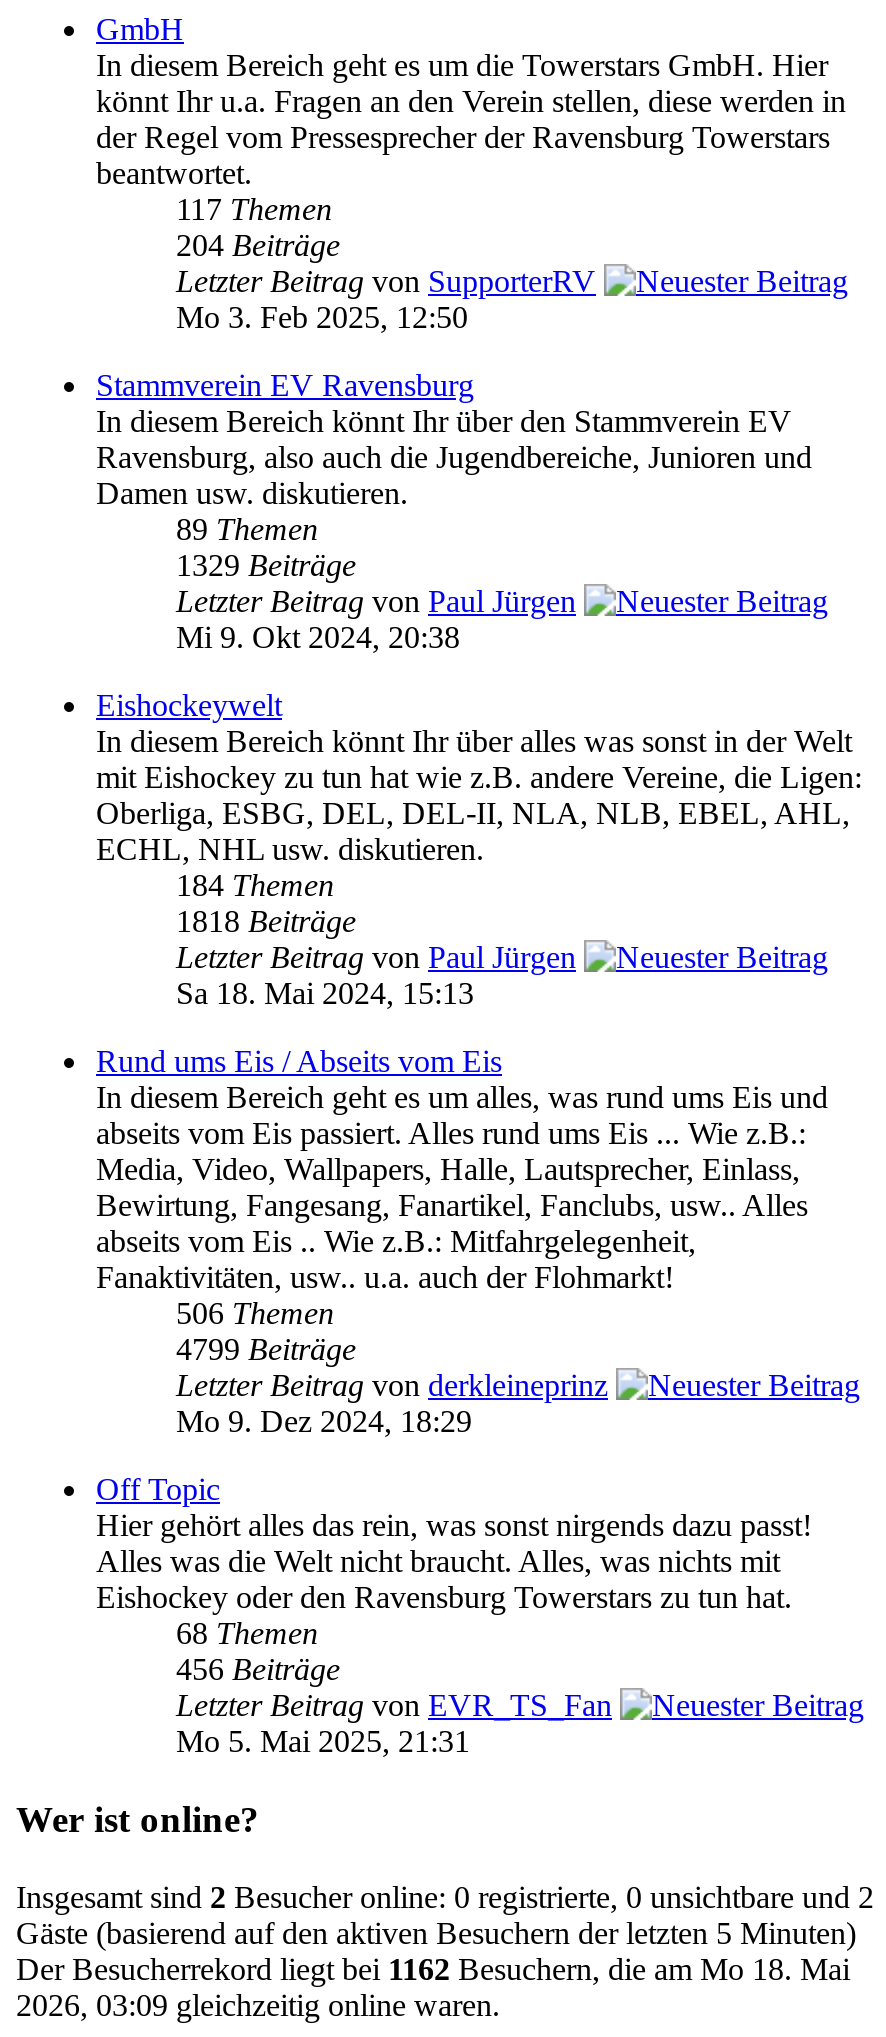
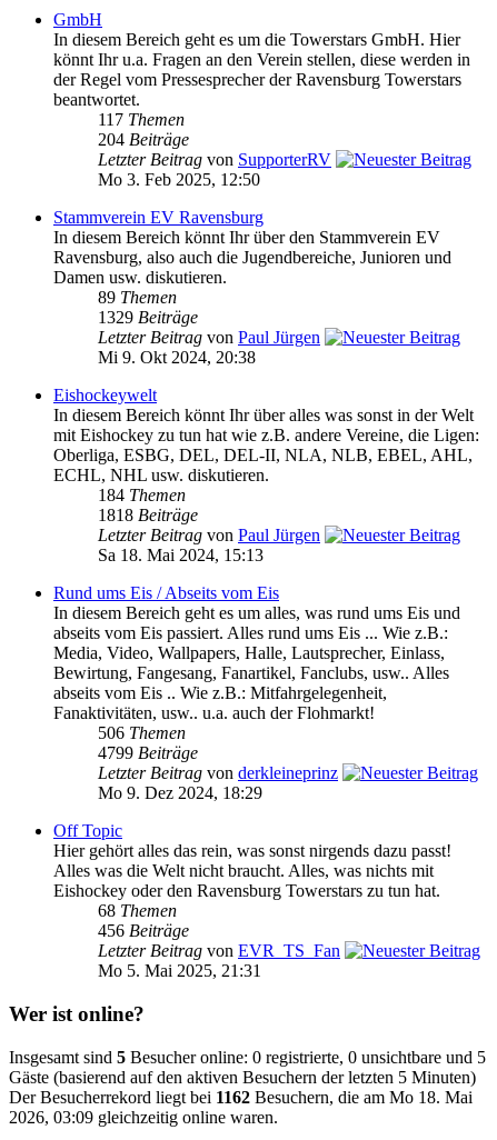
[16,1880,874,1914] Insgesamt sind 2 Besucher online: 0 registrierte, 0 unsichtbare und 2 -> [9,1048,486,1066] Insgesamt sind 5 Besucher online: 0 registrierte, 0 unsichtbare und 5

